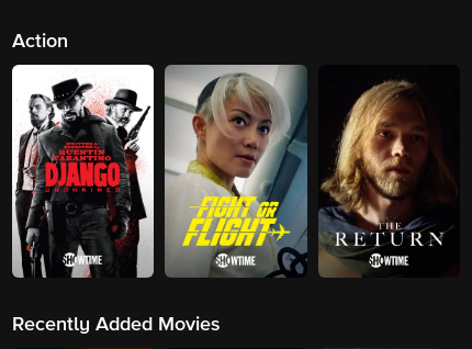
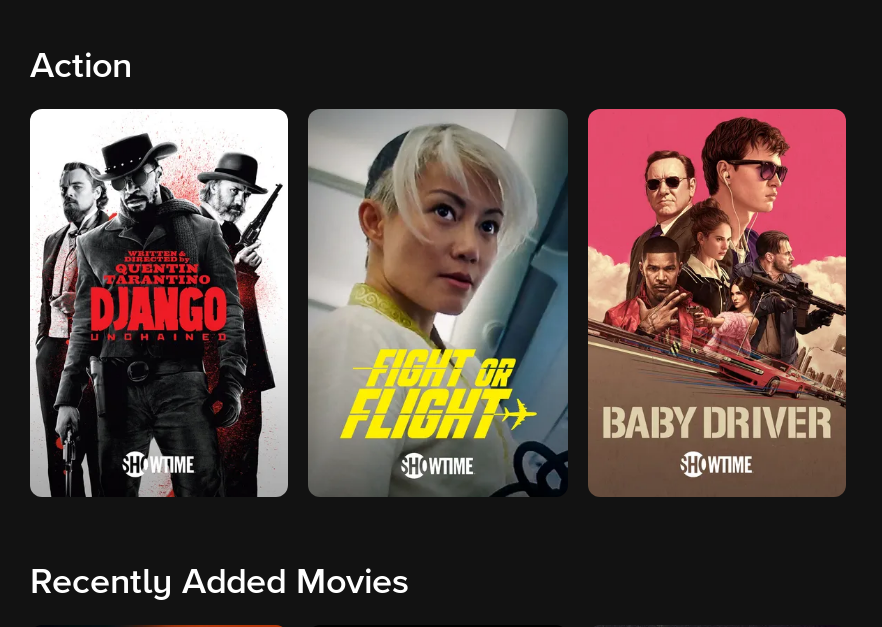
[318,65,460,278] [image] -> [586,107,848,497] [image]

